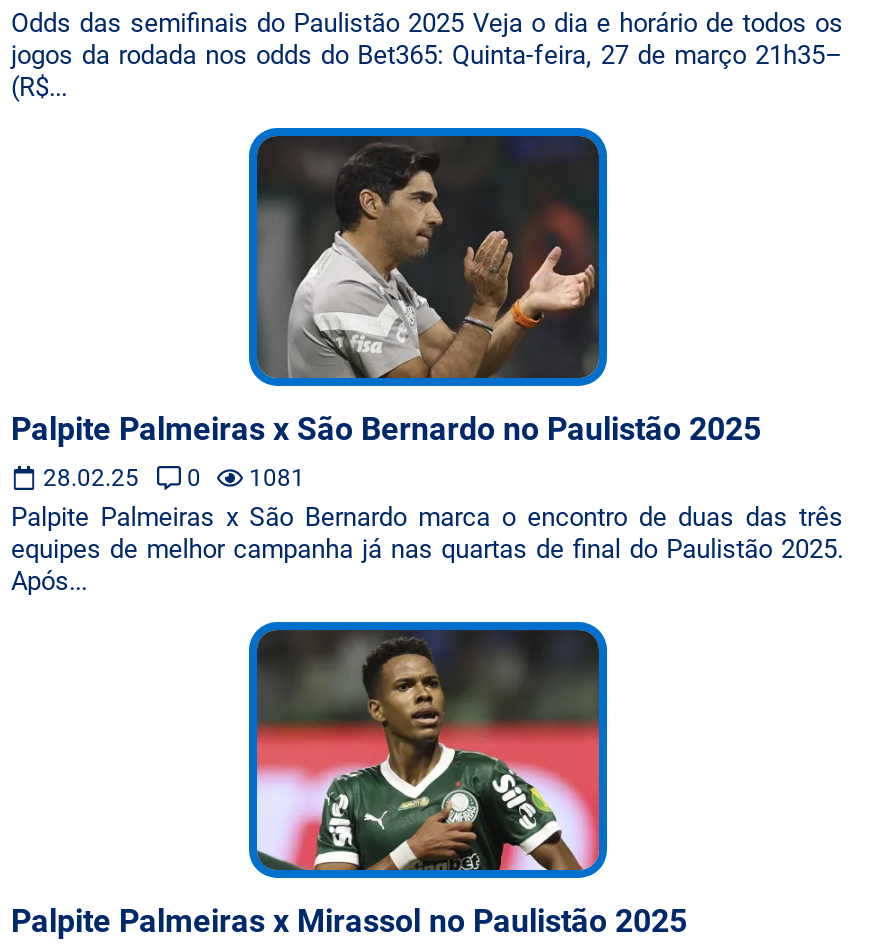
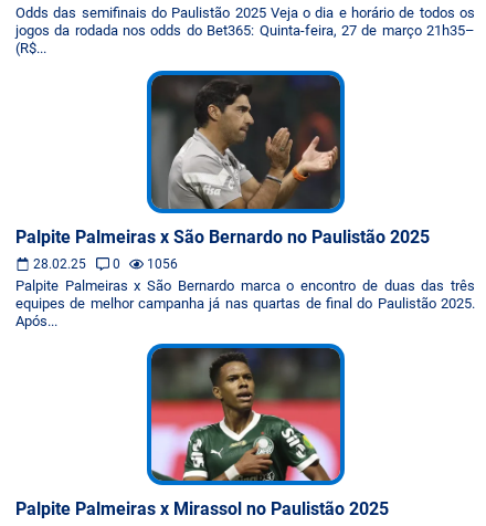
[43,463,305,491] 28.02.25 0 1081 -> [33,256,178,271] 28.02.25 0 1056

